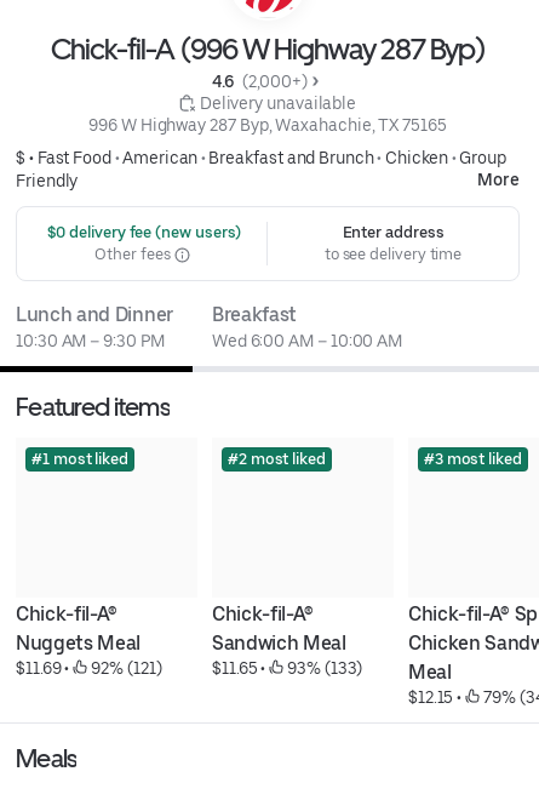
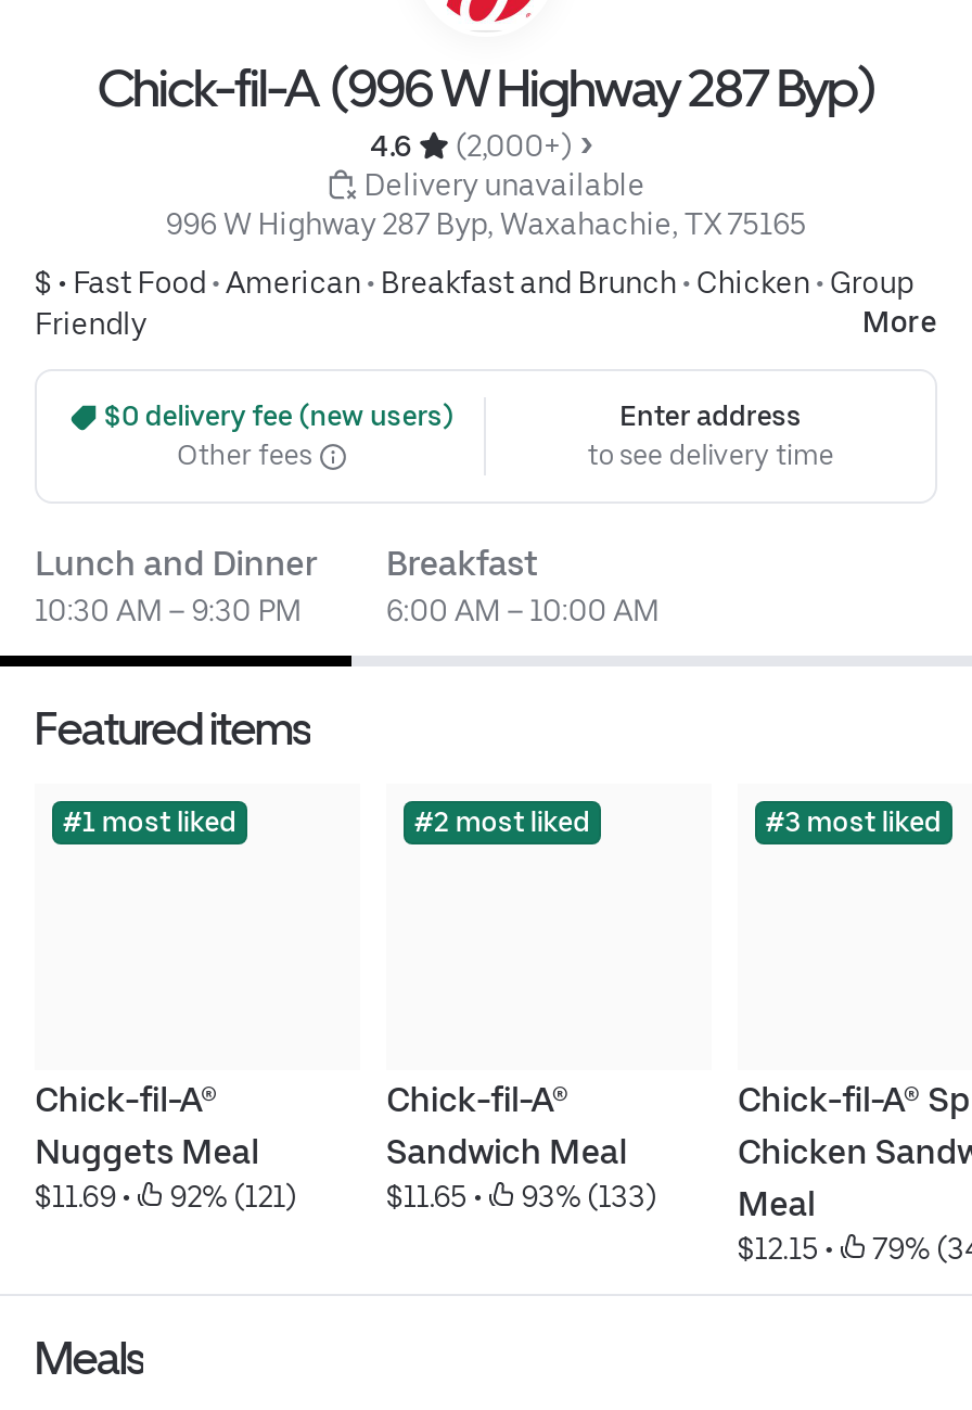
[212,331,402,350] Wed 6:00 AM – 10:00 AM -> [386,593,658,628] 6:00 AM – 10:00 AM

